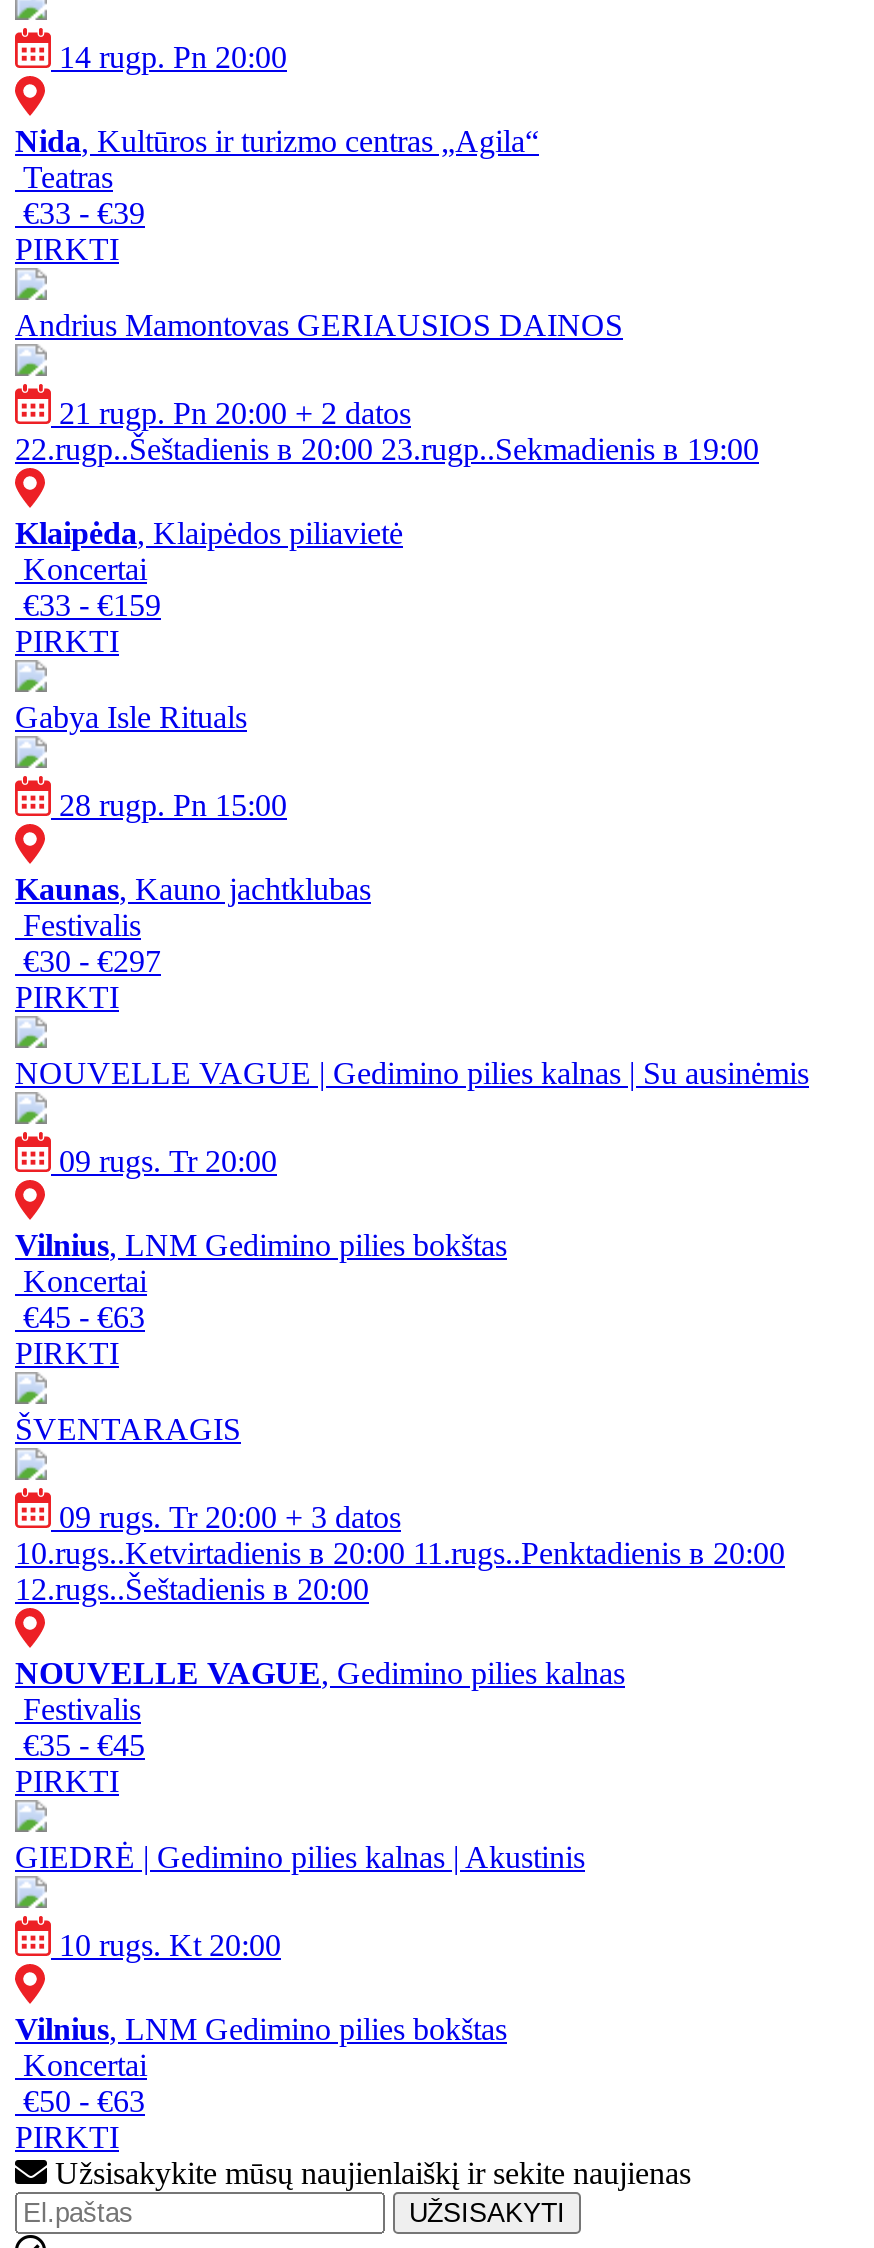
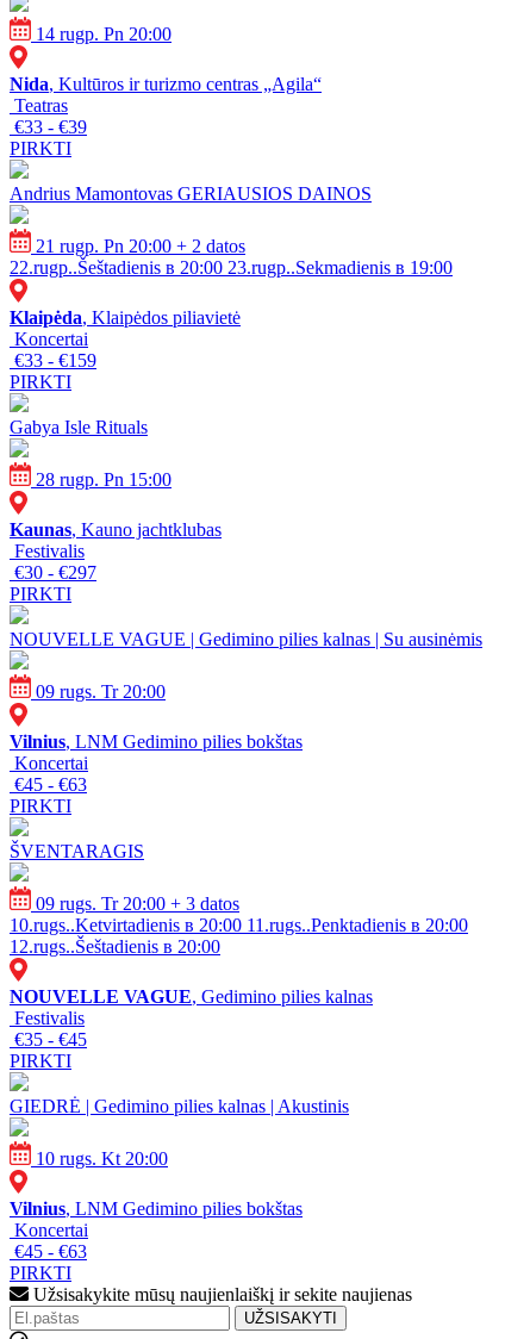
[15,2083,145,2117] €50 - €63 -> [10,1241,87,1261] €45 - €63

